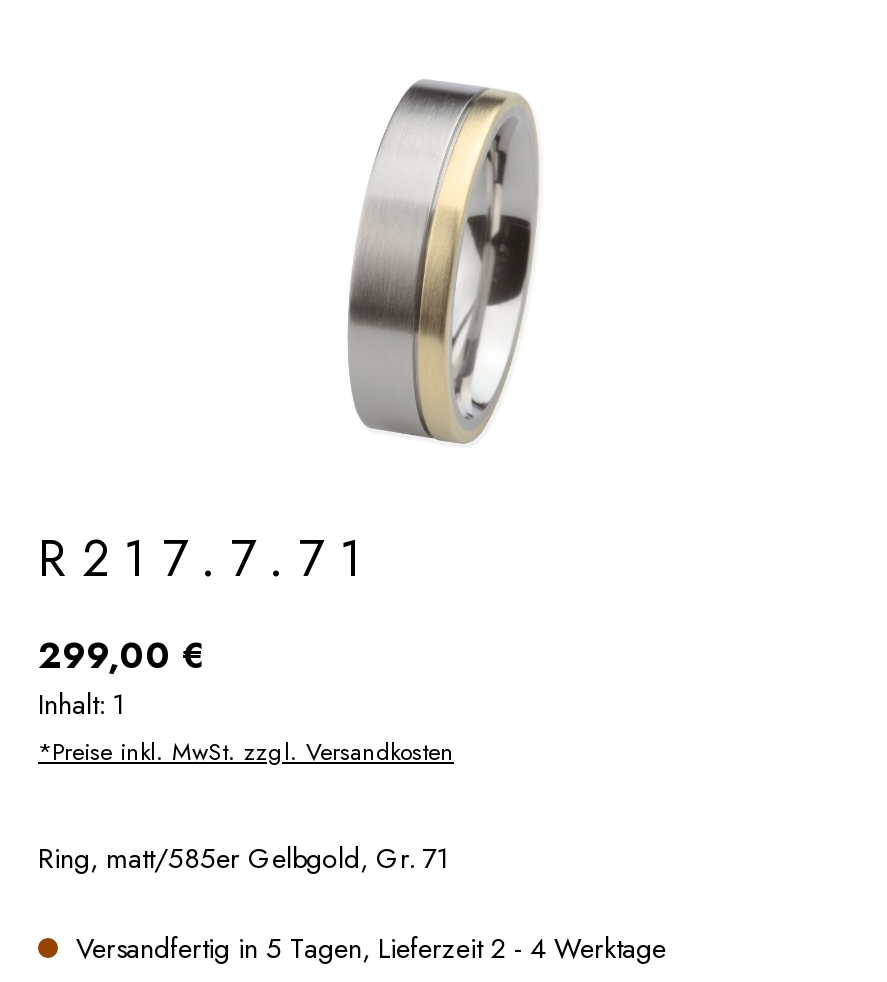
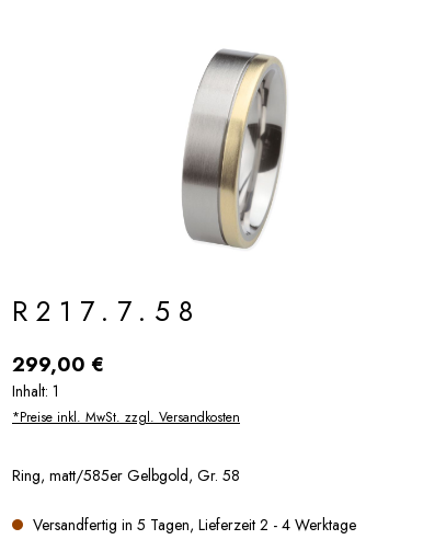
[38,522,378,594] R217.7.71 -> [12,291,202,331] R217.7.58
[38,838,448,878] Ring, matt/585er Gelbgold, Gr. 71 -> [12,464,240,486] Ring, matt/585er Gelbgold, Gr. 58

